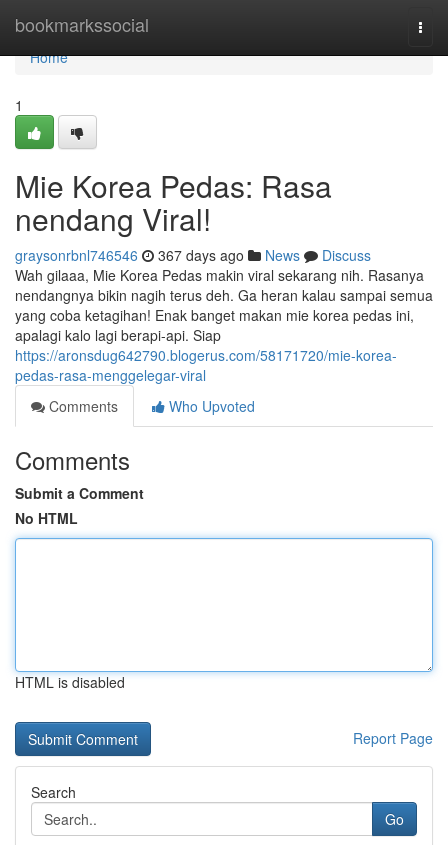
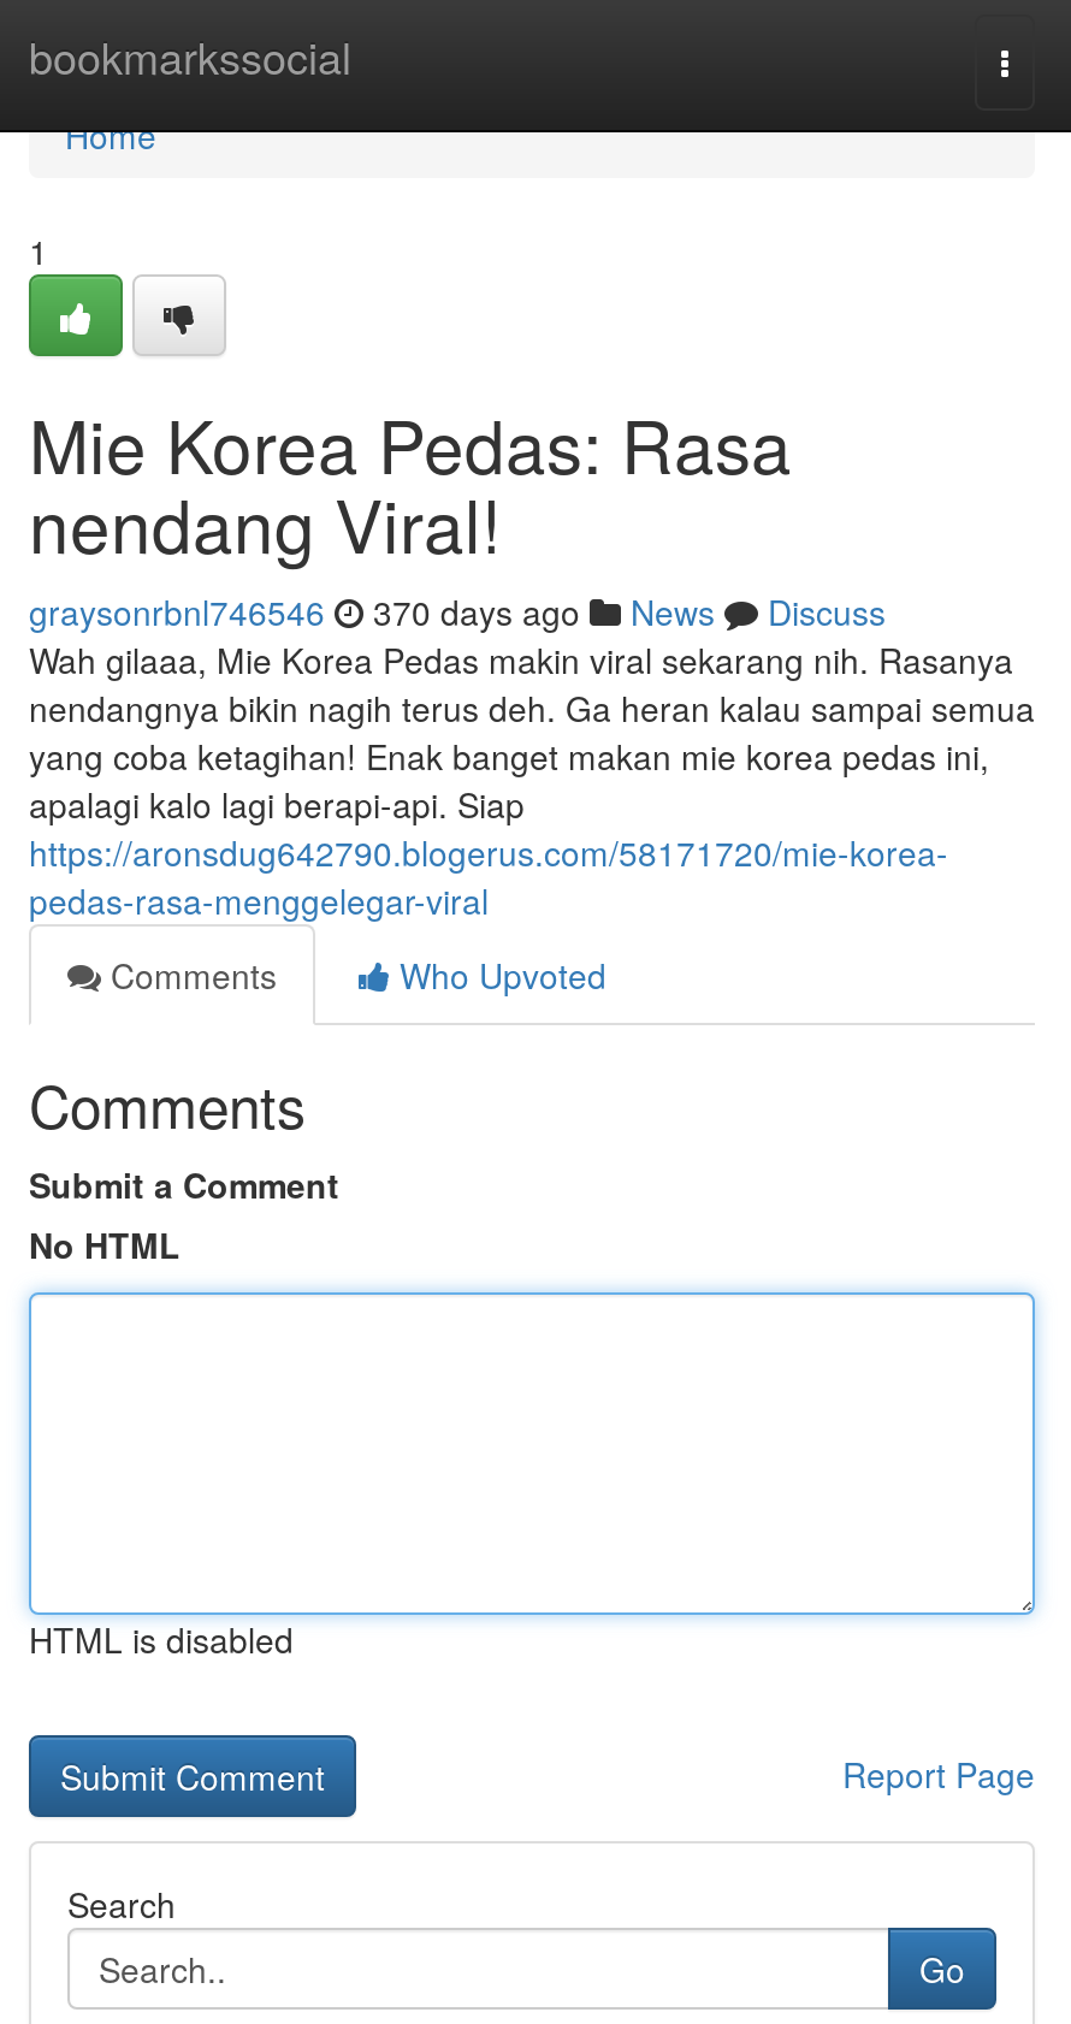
[15,245,371,265] graysonrbnl746546 367 days ago News Discuss -> [29,587,886,635] graysonrbnl746546 370 days ago News Discuss

